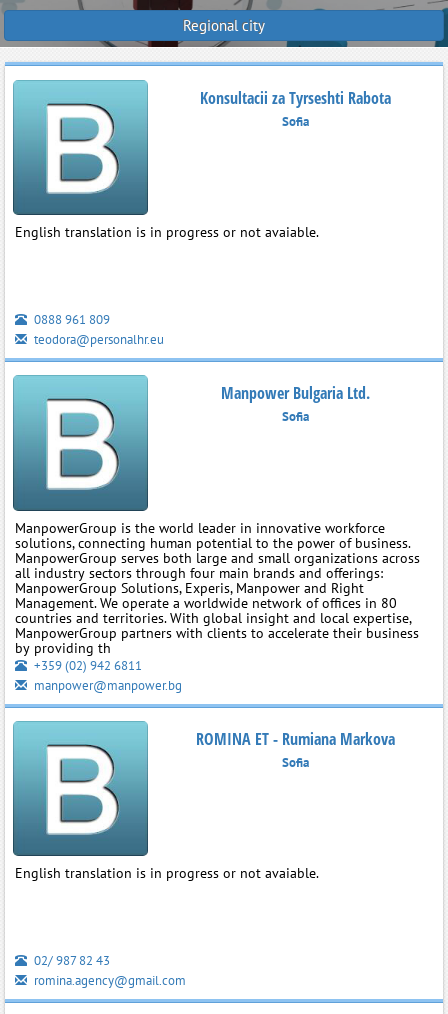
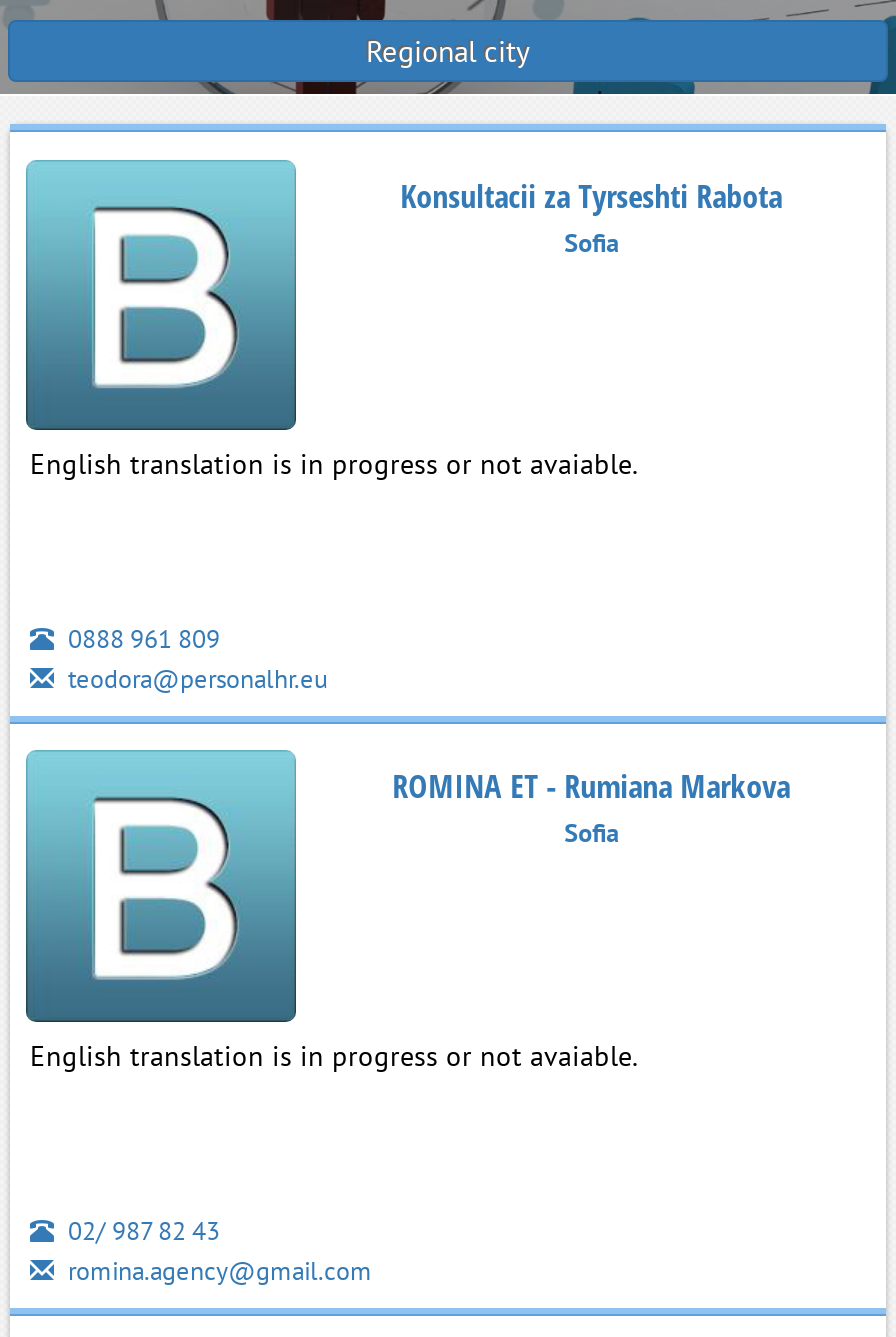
[221,382,370,425] Manpower Bulgaria Ltd. | Sofia -> none
[15,519,420,694] ManpowerGroup is the world leader in innovative workforce | solutions, connecting human potential to the power of business. | ManpowerGroup serves both large and small organizations across | all industry sectors through four main brands and offerings: | ManpowerGroup Solutions, Experis, Manpower and Right | Management. We operate a worldwide network of offices in 80 | countries and territories. With global insight and local expertise, | ManpowerGroup partners with clients to accelerate their business | by providing th | +359 (02) 942 6811 | manpower@manpower.bg -> none

